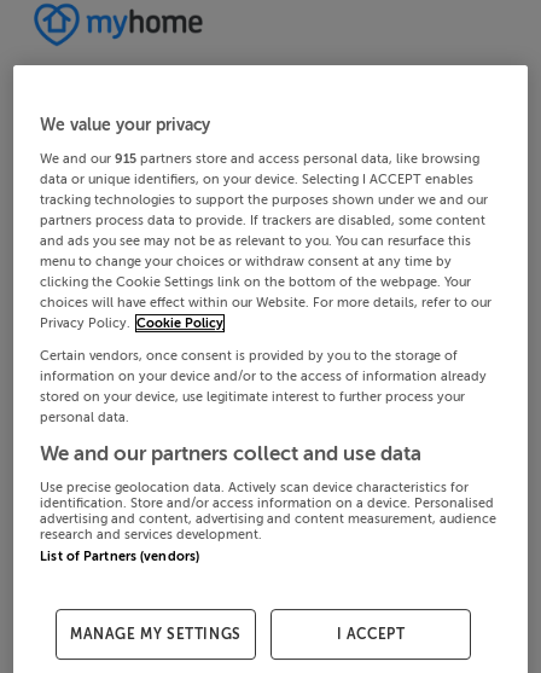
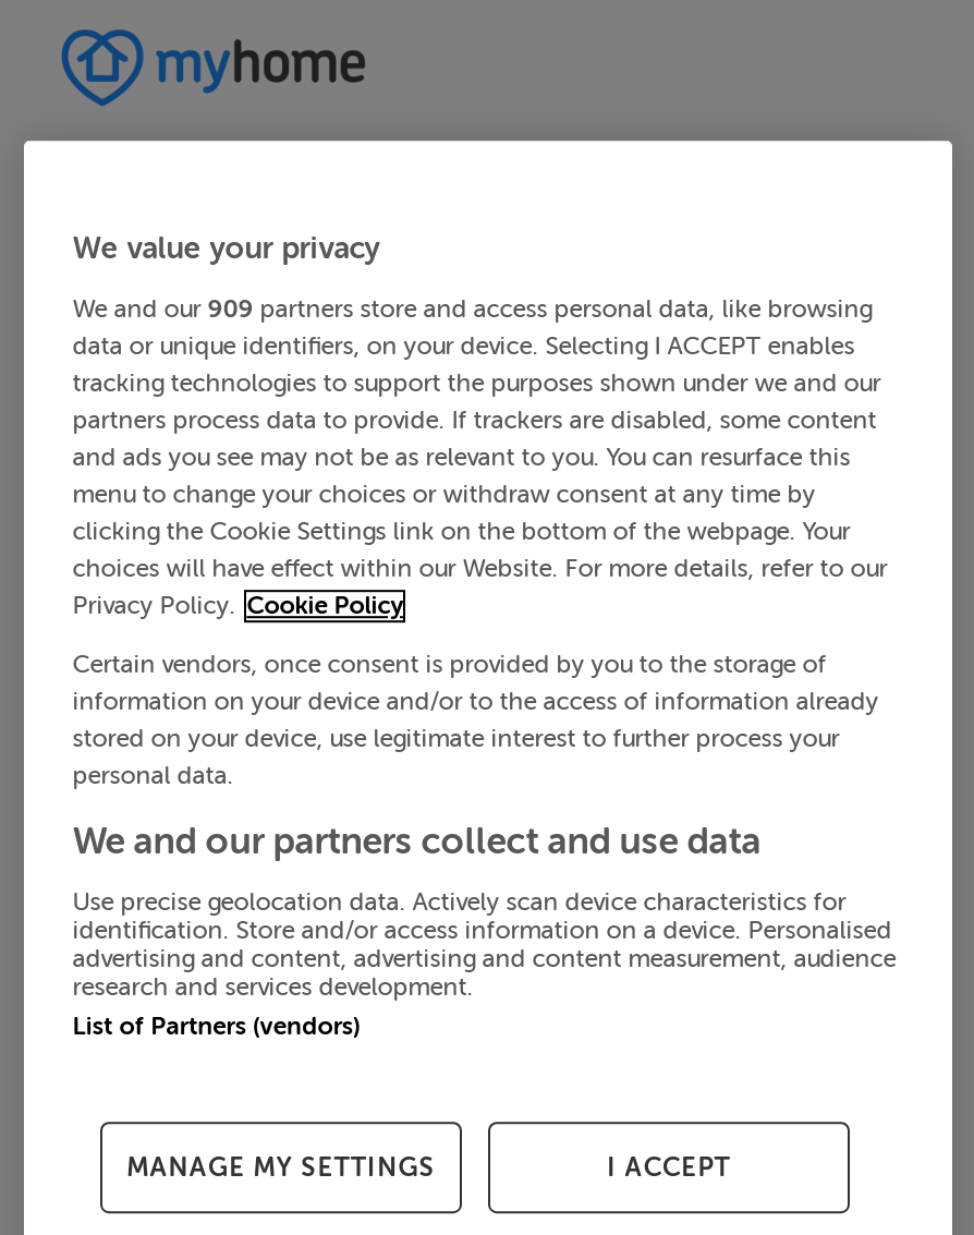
[40,152,480,167] We and our 915 partners store and access personal data, like browsing -> [72,296,872,325] We and our 909 partners store and access personal data, like browsing

